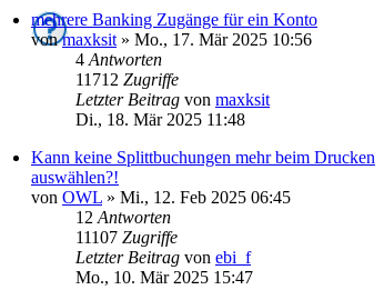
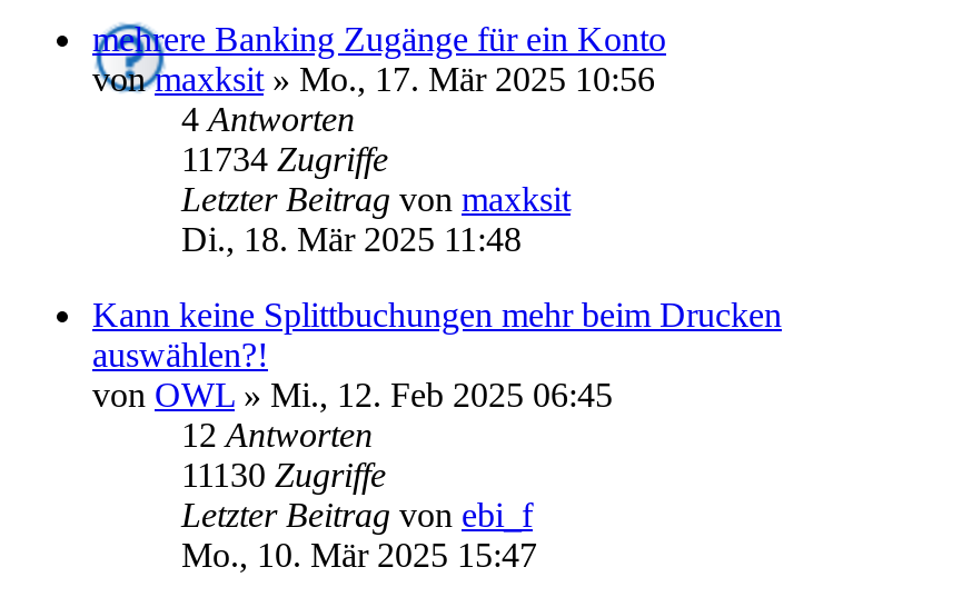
[75,70,179,89] 11712 Zugriffe -> [181,140,388,178] 11734 Zugriffe
[75,228,178,247] 11107 Zugriffe -> [181,456,386,493] 11130 Zugriffe

